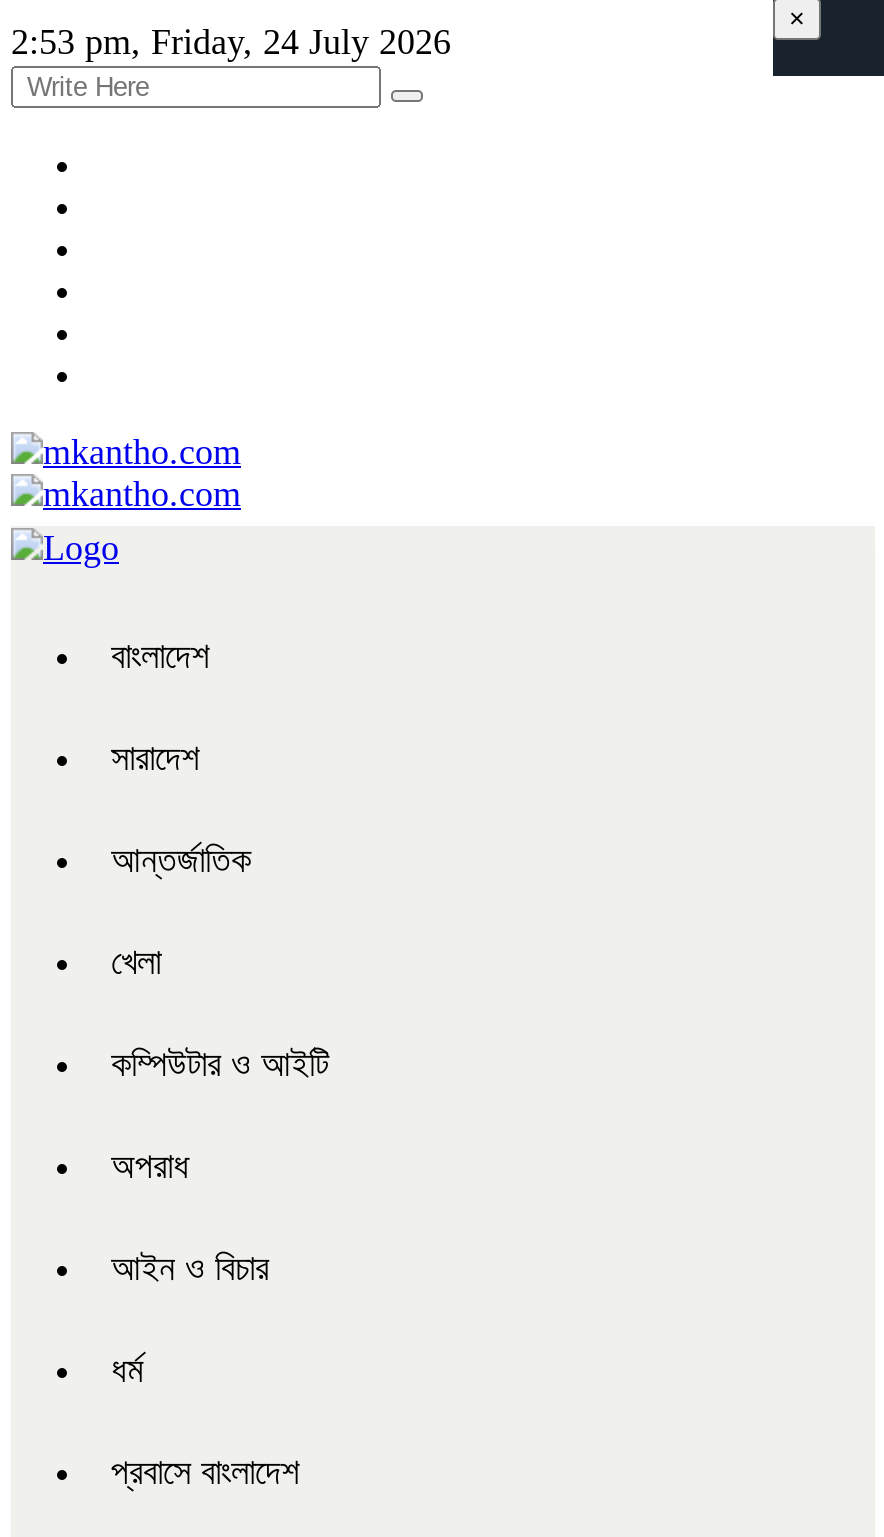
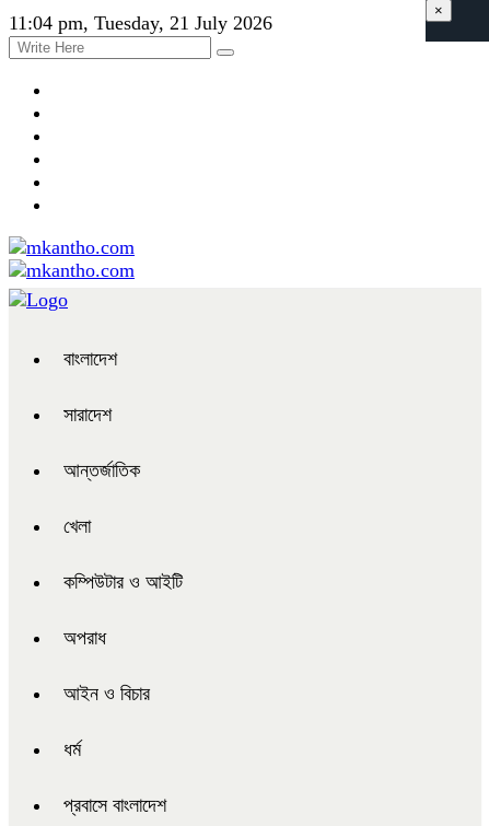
[11,22,451,62] 2:53 pm, Friday, 24 July 2026 -> [9,12,272,34] 11:04 pm, Tuesday, 21 July 2026

